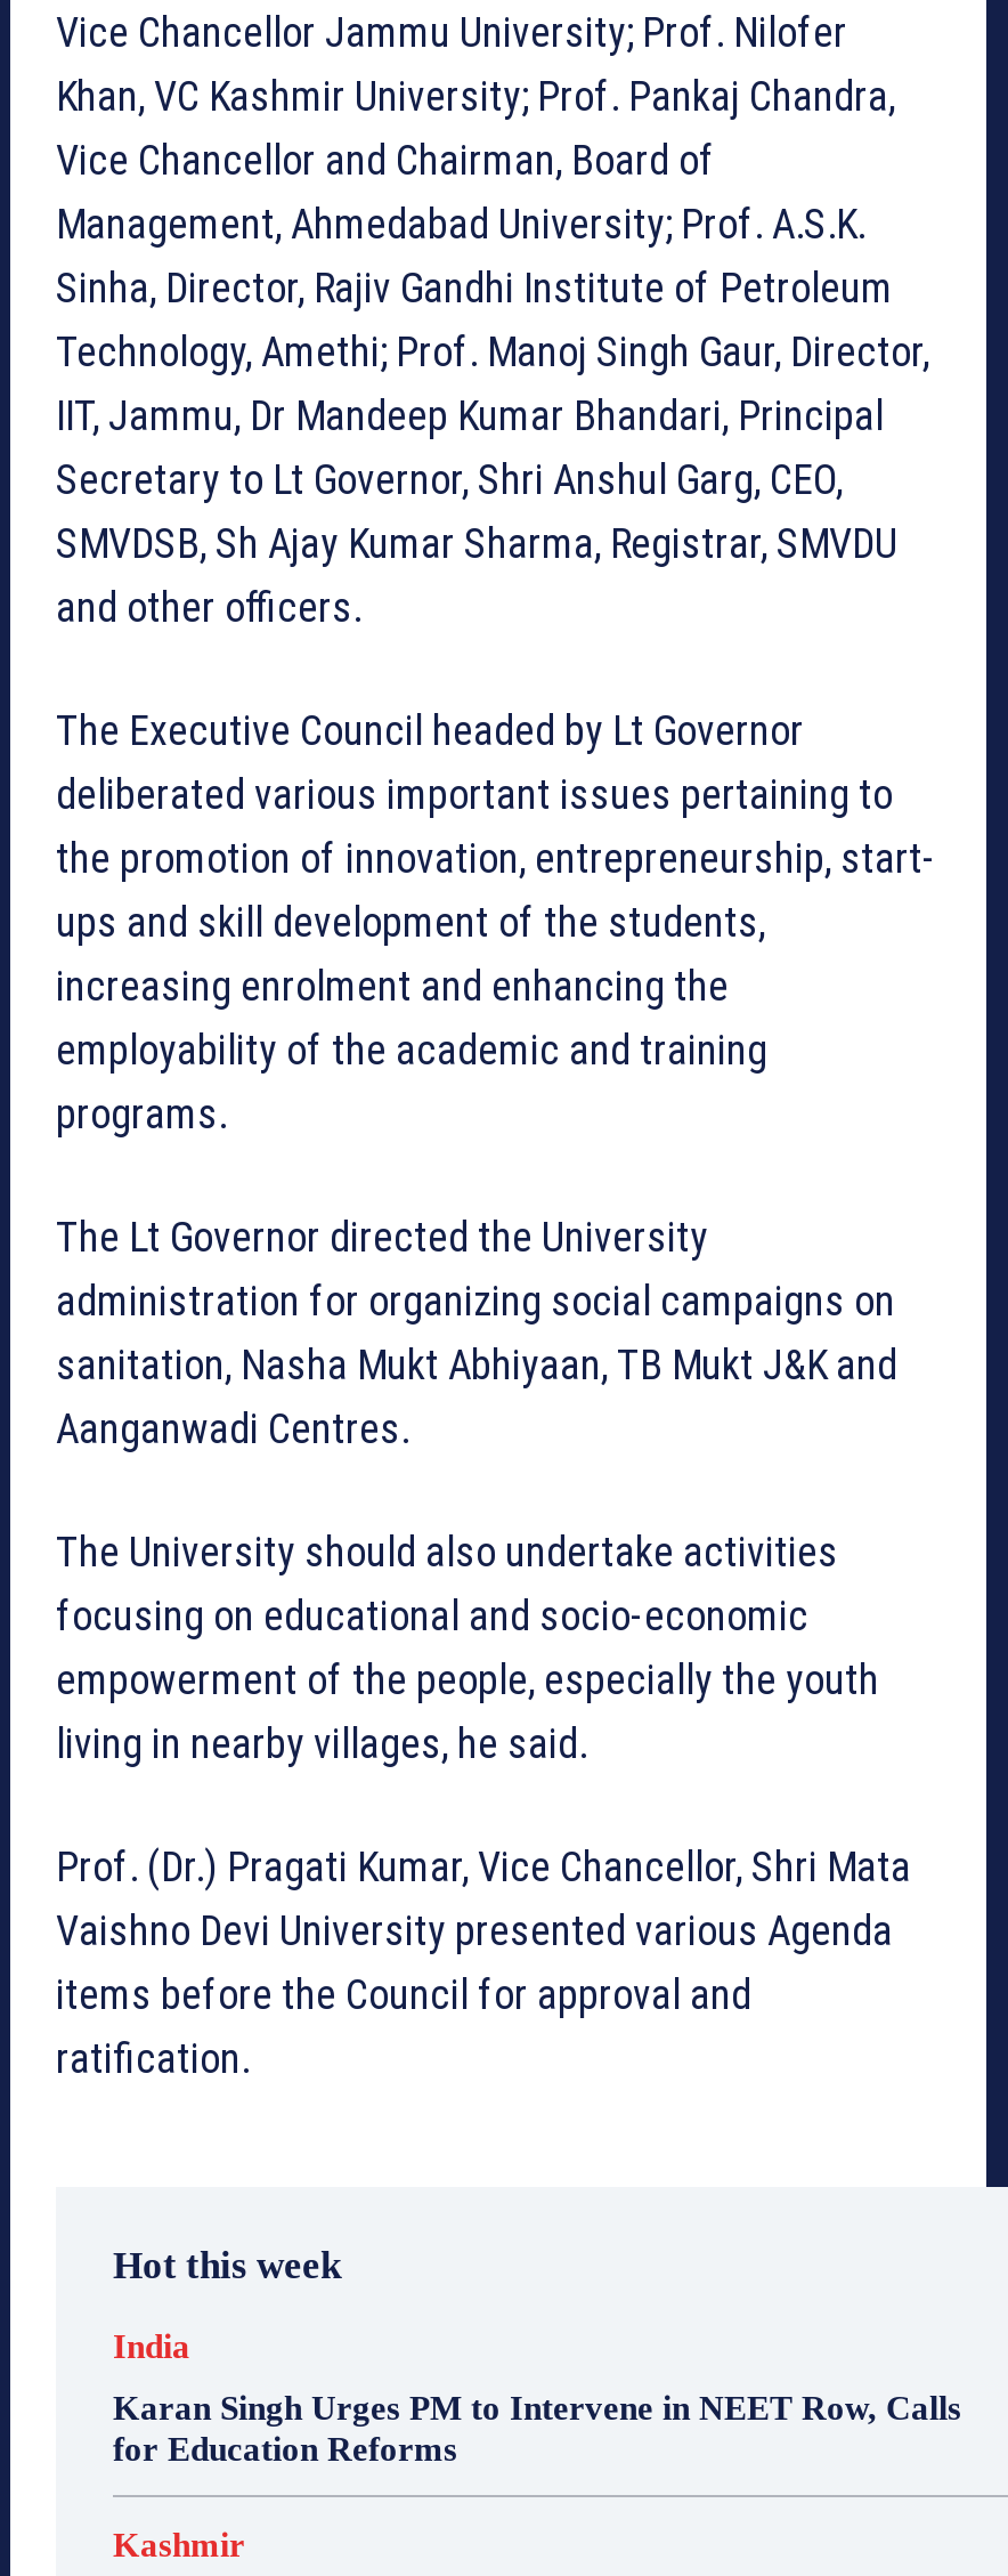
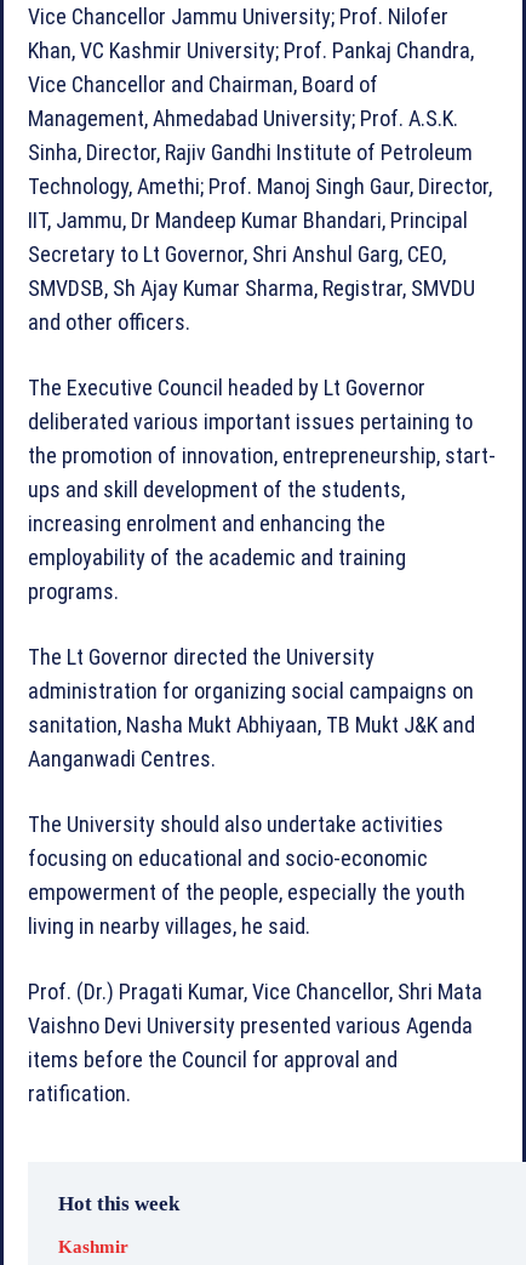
[113,2328,961,2467] India | Karan Singh Urges PM to Intervene in NEET Row, Calls | for Education Reforms -> none

